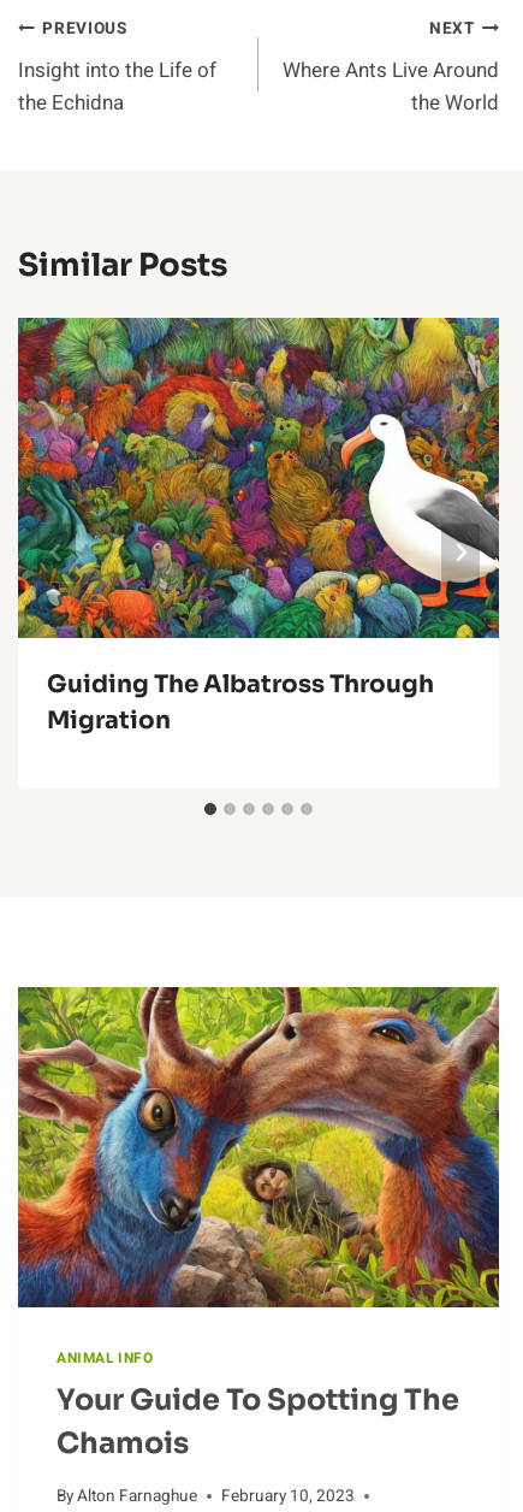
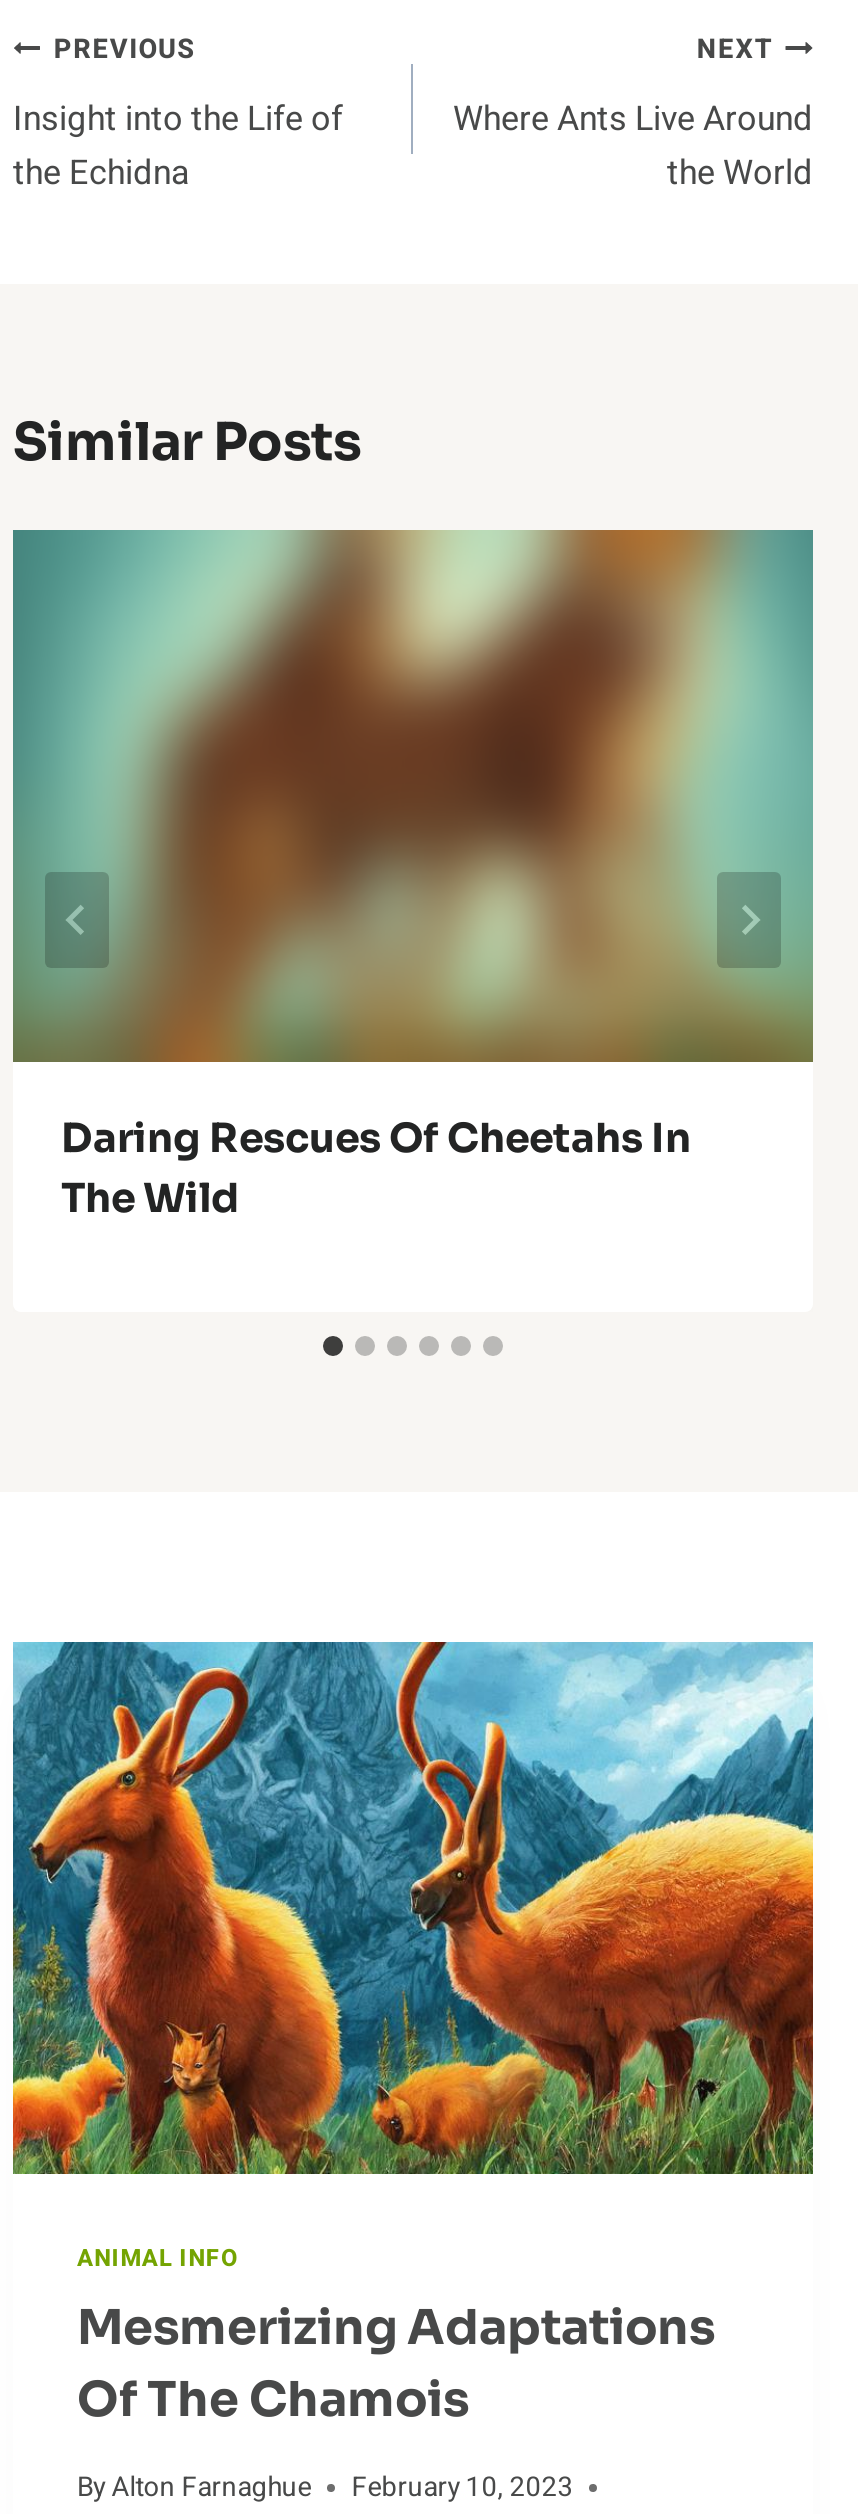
[17,317,500,736] [image] | Guiding The Albatross Through | Migration -> [11,528,815,1224] [image] | Daring Rescues Of Cheetahs In | The Wild
[17,986,500,1309] [image] -> [11,1640,815,2176] [image]
[57,1382,459,1462] Your Guide To Spotting The | Chamois -> [77,2299,715,2431] Mesmerizing Adaptations | Of The Chamois

